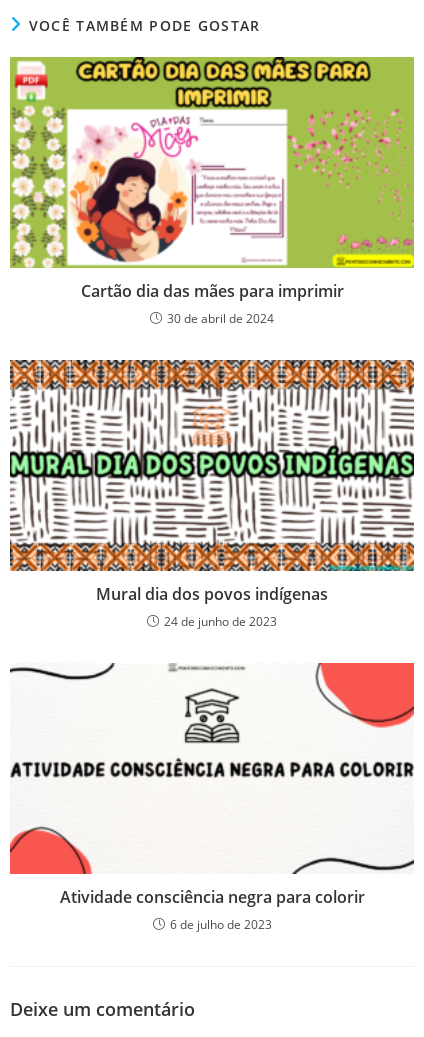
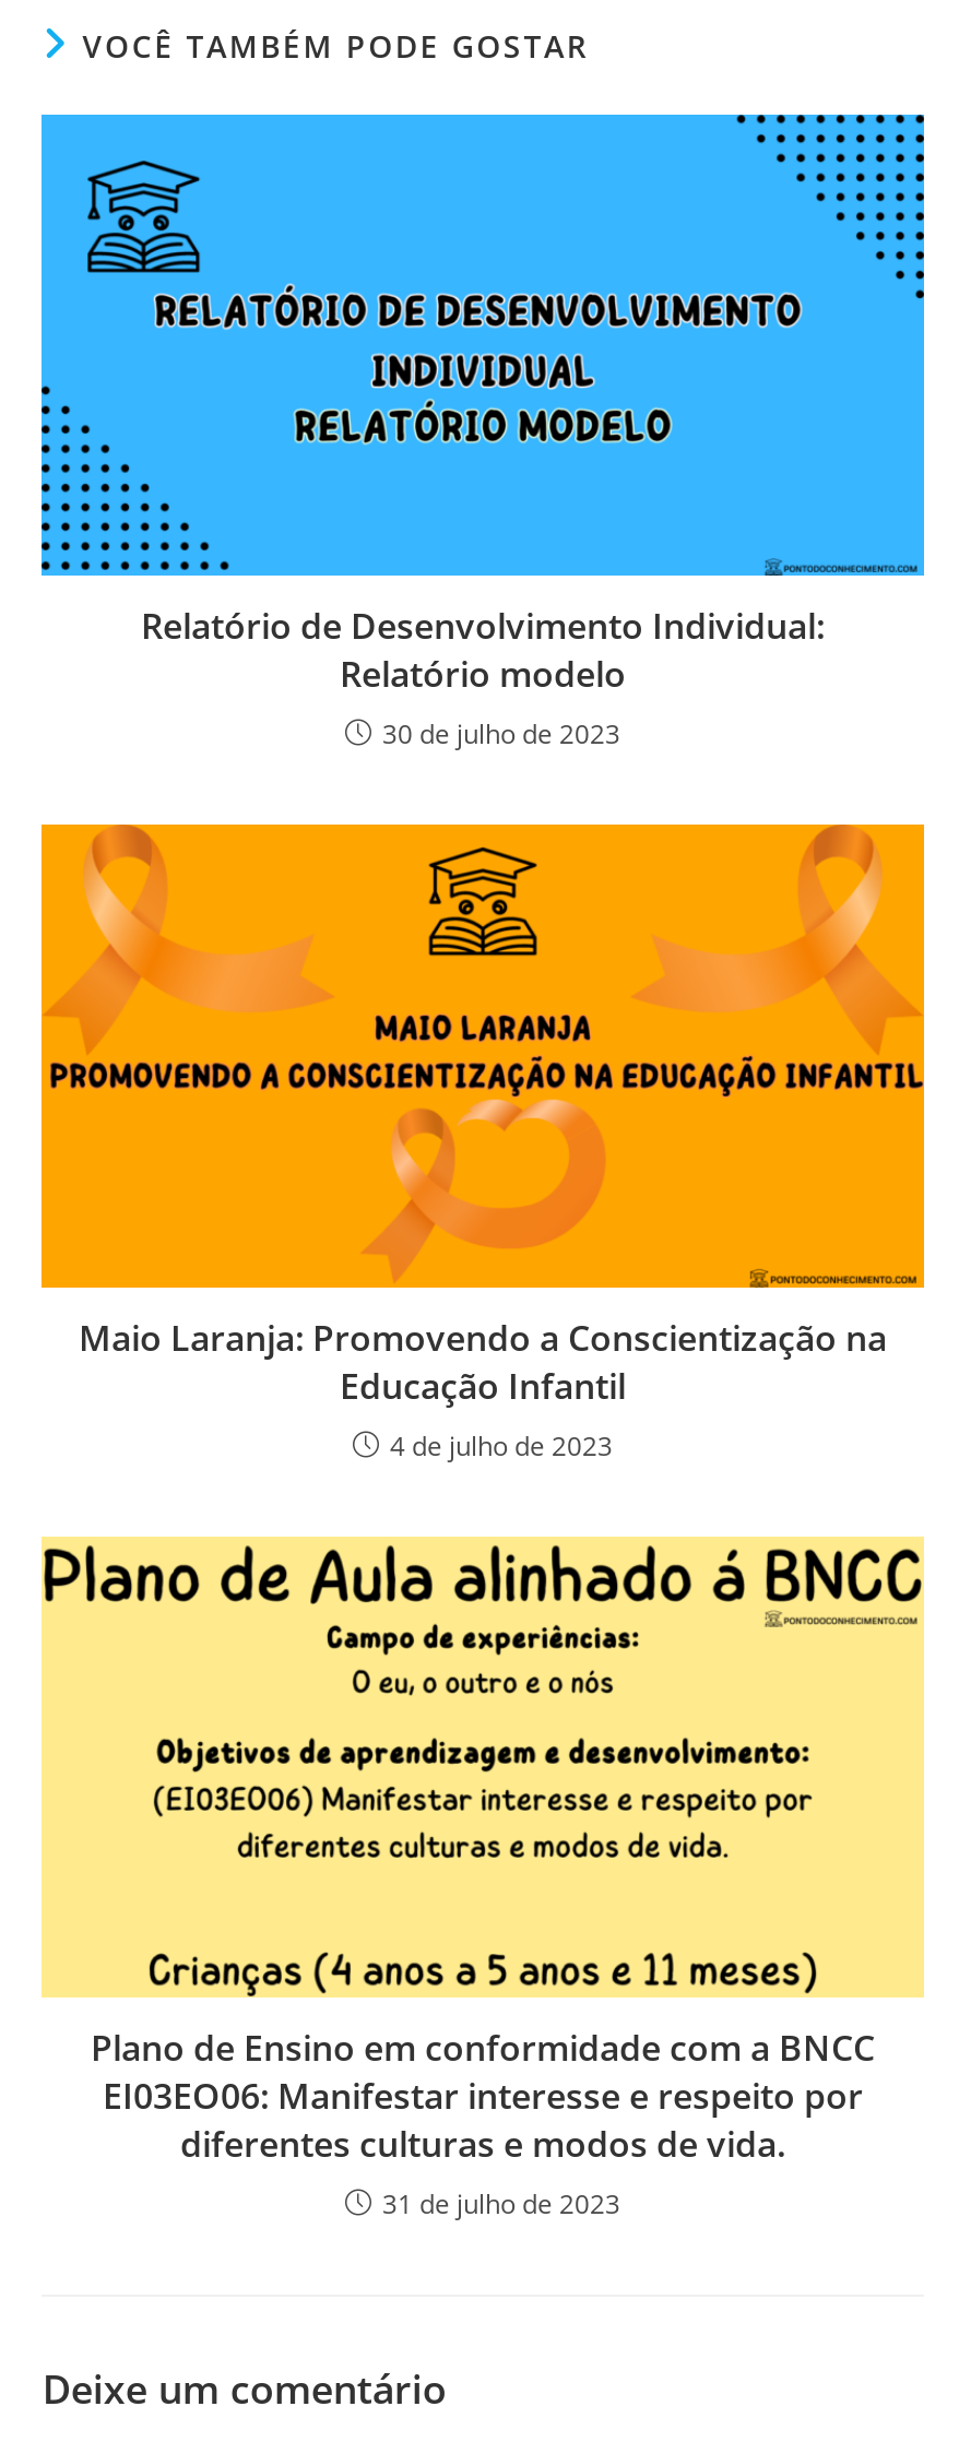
[9,56,415,327] [image] | Cartão dia das mães para imprimir | 30 de abril de 2024 -> [39,112,926,753] [image] | Relatório de Desenvolvimento Individual: | Relatório modelo | 30 de julho de 2023
[9,359,415,630] [image] | Mural dia dos povos indígenas | 24 de junho de 2023 -> [39,822,926,1463] [image] | Maio Laranja: Promovendo a Conscientização na | Educação Infantil | 4 de julho de 2023
[9,662,415,933] [image] | Atividade consciência negra para colorir | 6 de julho de 2023 -> [39,1534,926,2221] [image] | Plano de Ensino em conformidade com a BNCC | EI03EO06: Manifestar interesse e respeito por | diferentes culturas e modos de vida. | 31 de julho de 2023

